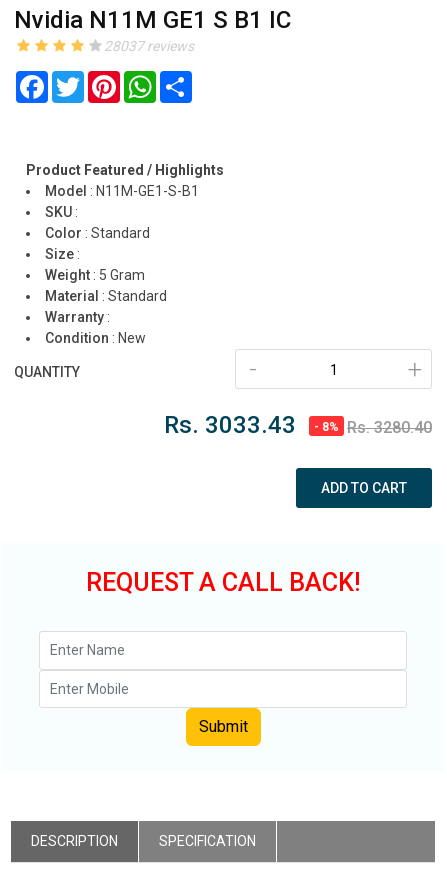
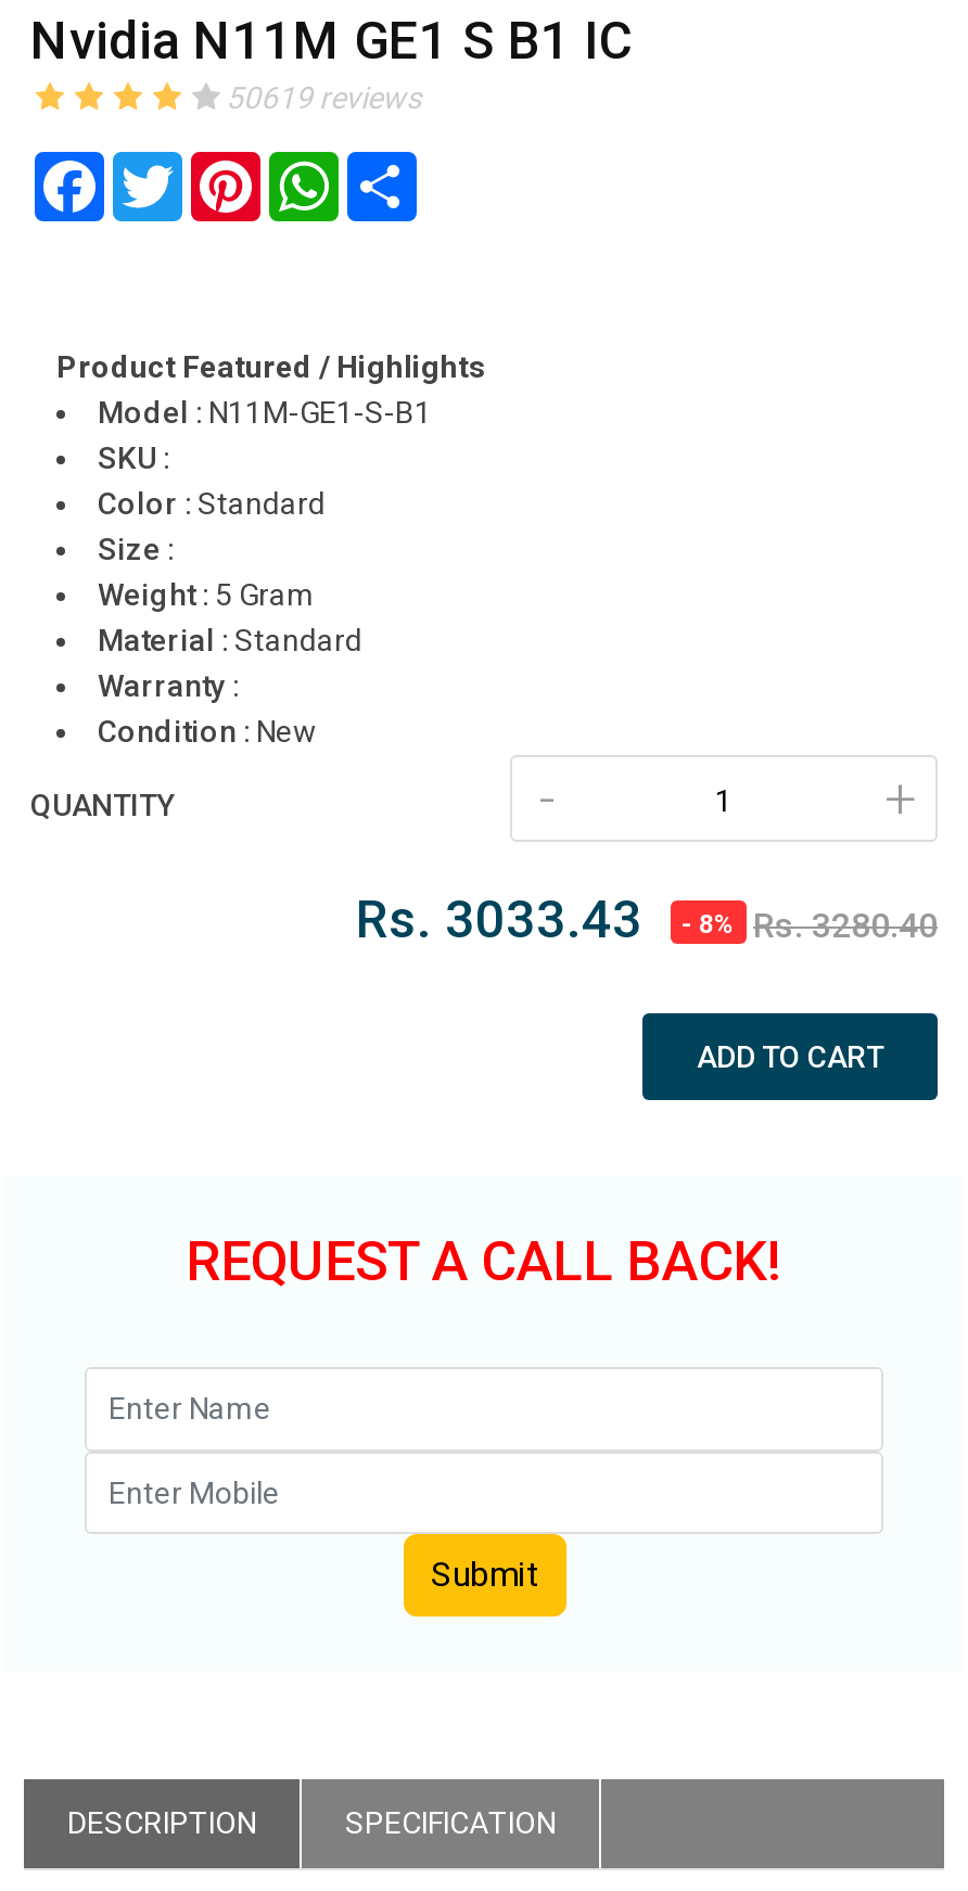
[104,38,194,54] 28037 reviews -> [226,80,421,115] 50619 reviews

